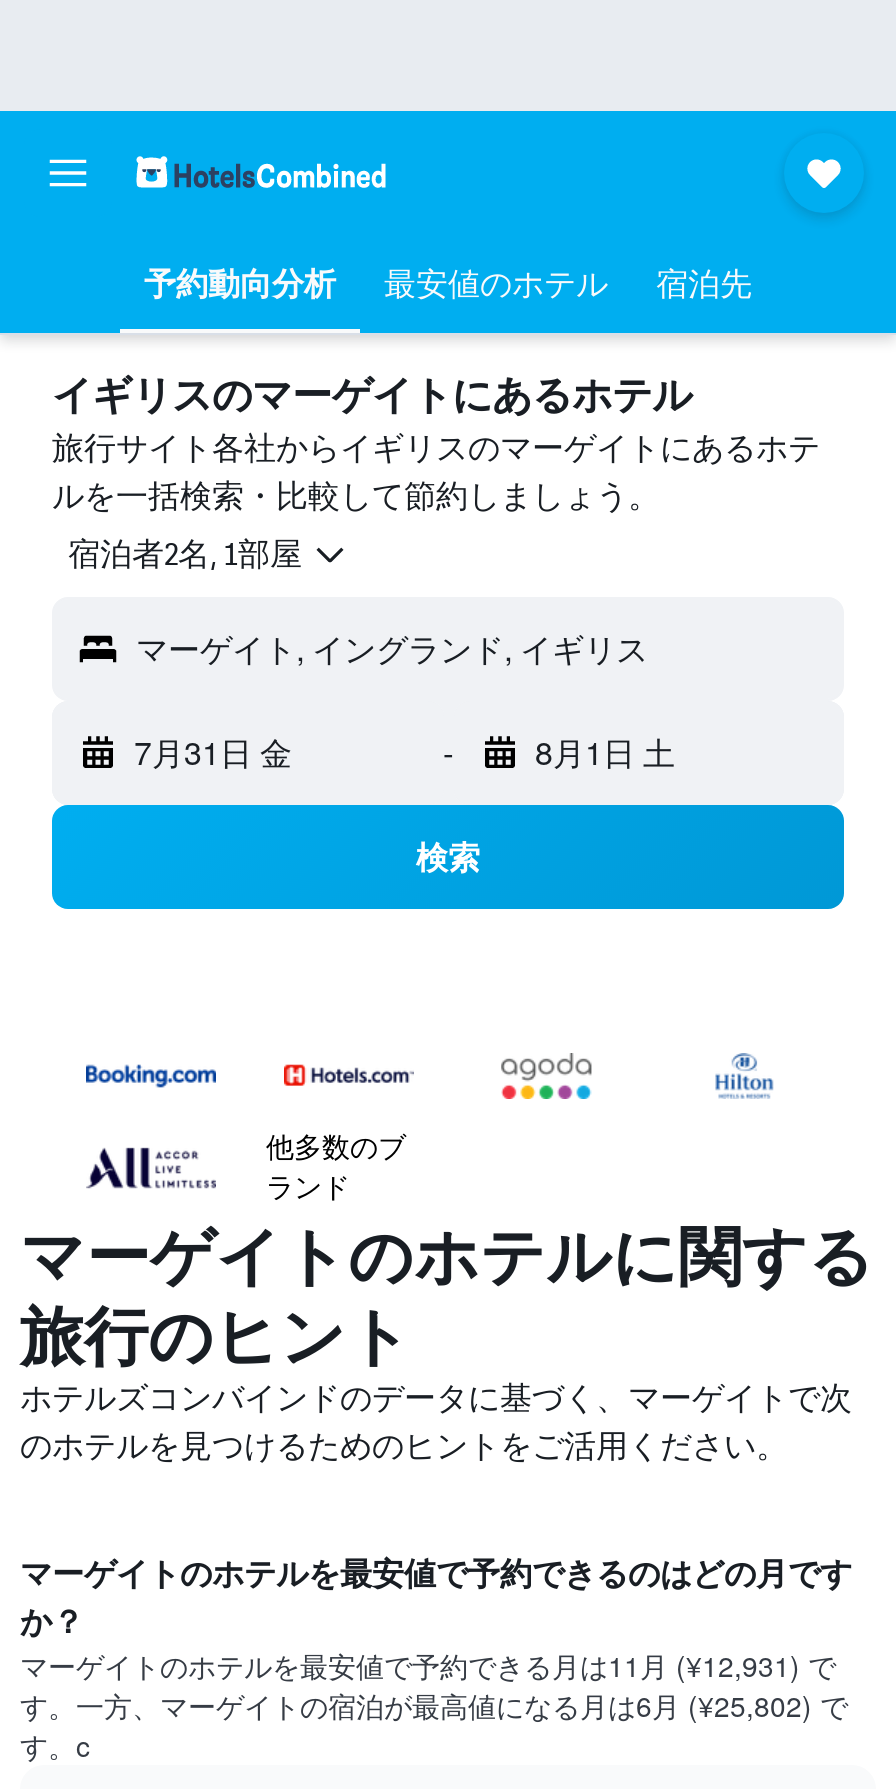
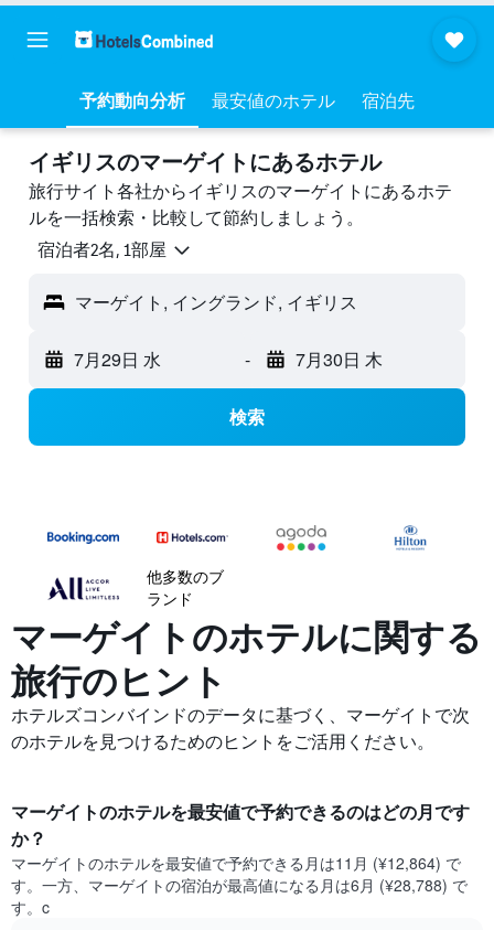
[134,729,292,775] 7月31日 金 -> [74,347,161,372] 7月29日 水
[535,729,675,775] 8月1日 土 -> [295,347,382,372] 7月30日 木
[20,1645,836,1685] マーゲイトのホテルを最安値で予約できる月は11月 (¥12,931) で -> [11,852,461,874] マーゲイトのホテルを最安値で予約できる月は11月 (¥12,864) で
[20,1685,848,1725] す。一方、マーゲイトの宿泊が最高値になる月は6月 (¥25,802) で -> [11,874,468,896] す。一方、マーゲイトの宿泊が最高値になる月は6月 (¥28,788) で

